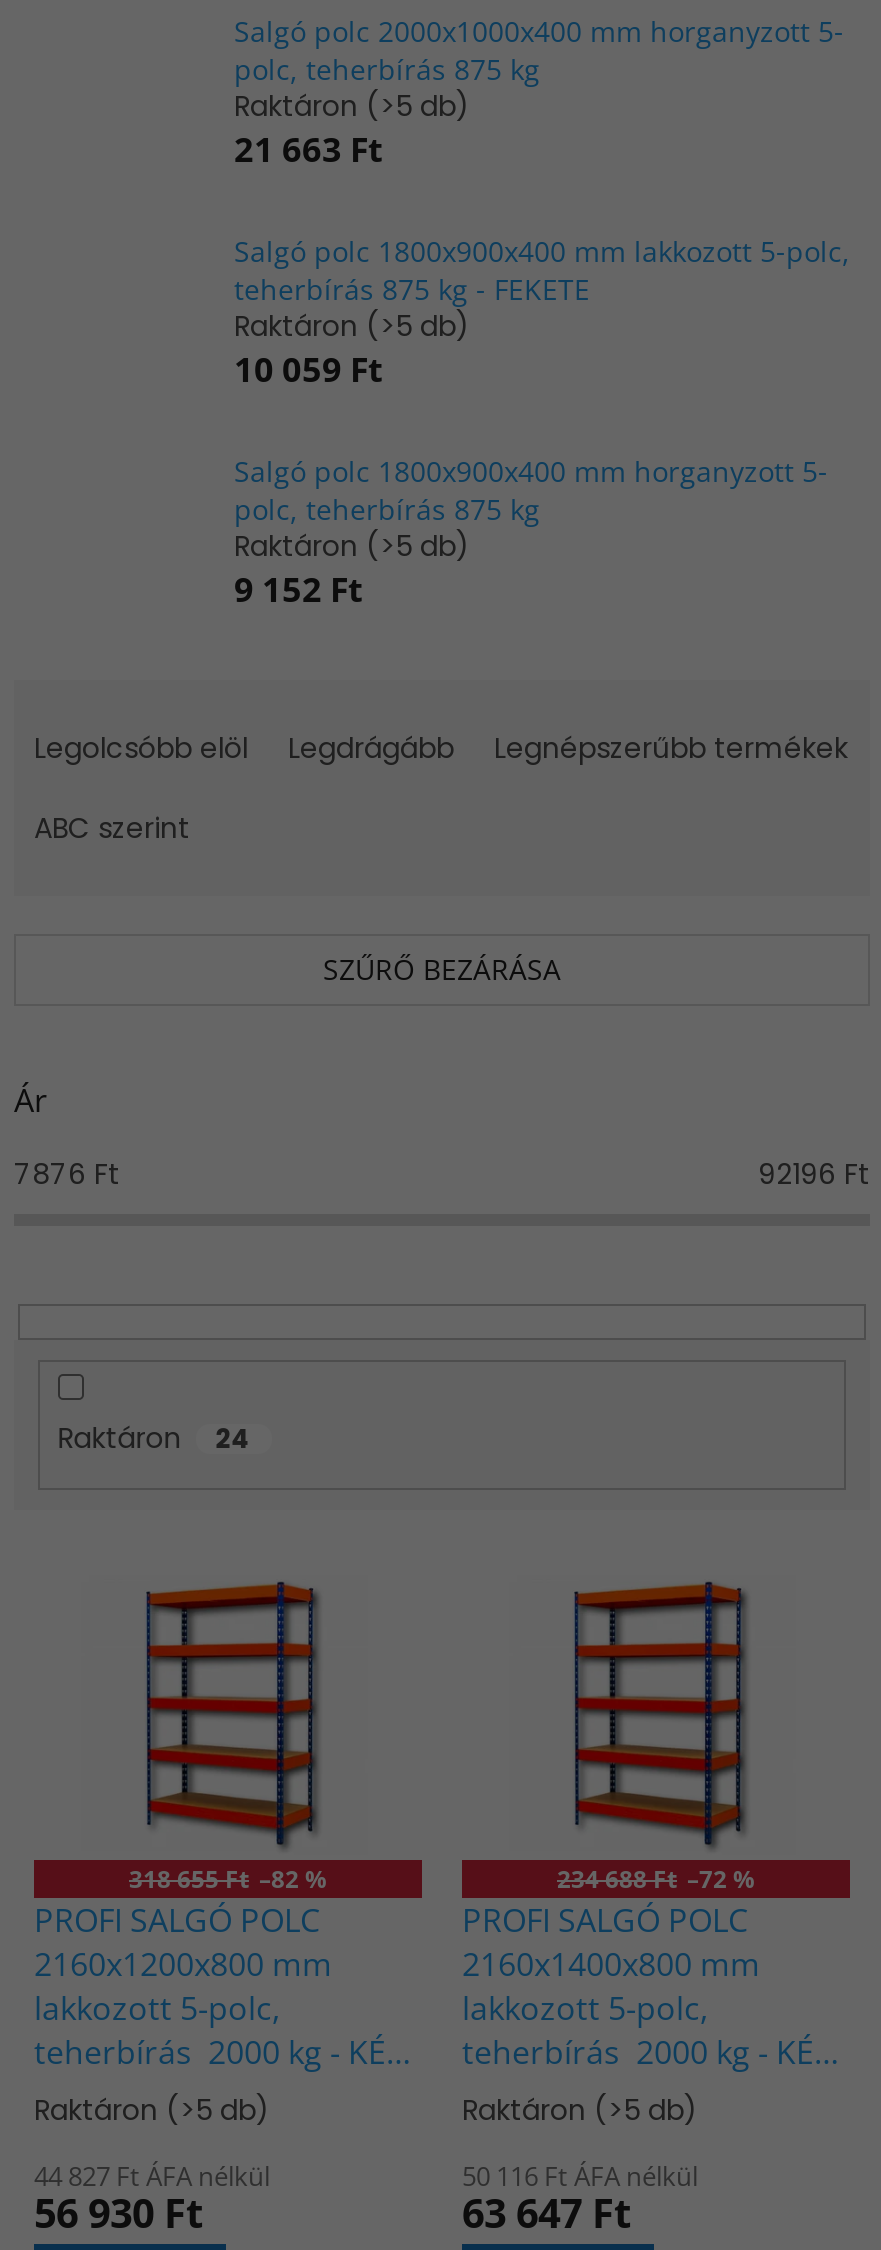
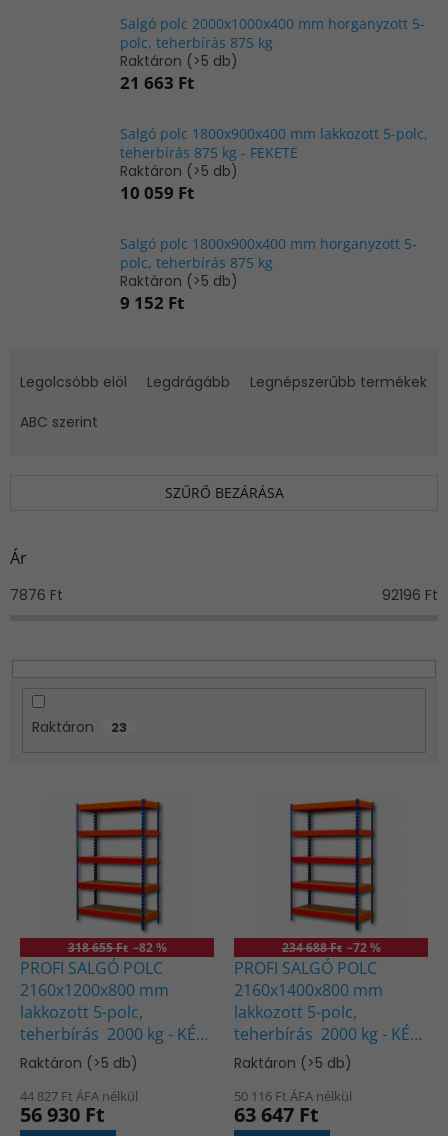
[58,1417,252,1457] Raktáron 24 -> [32,717,127,737] Raktáron 23

